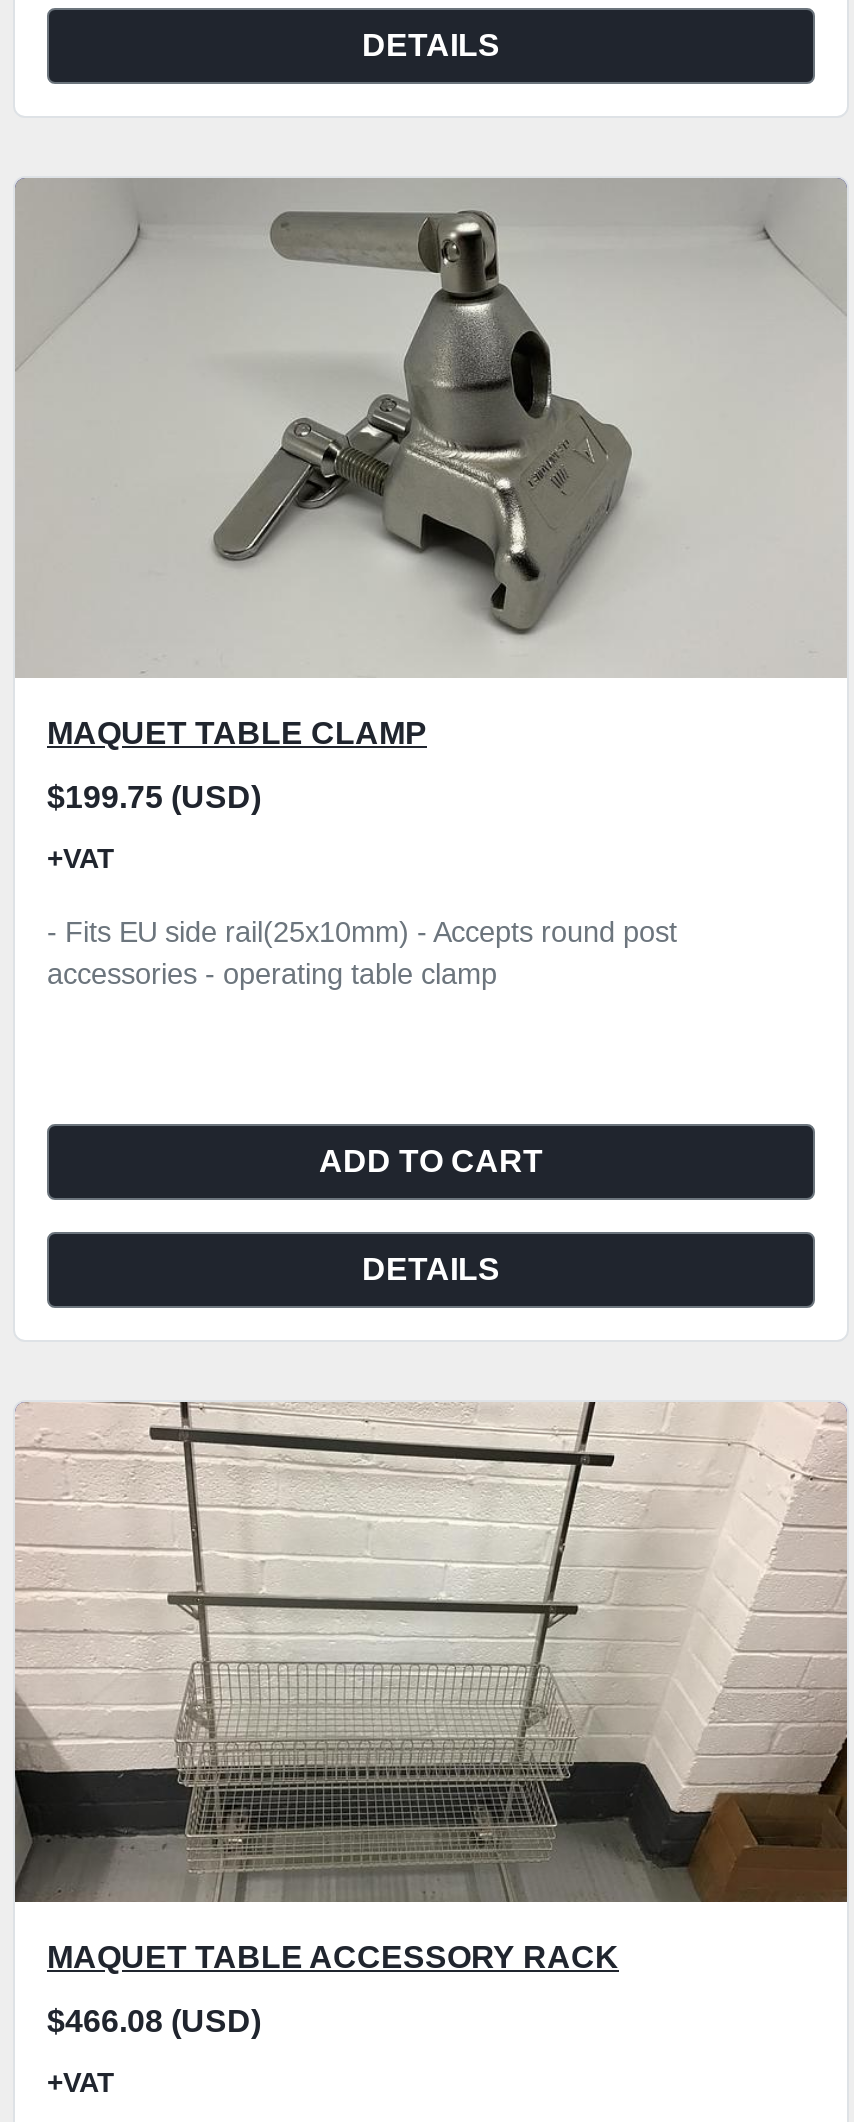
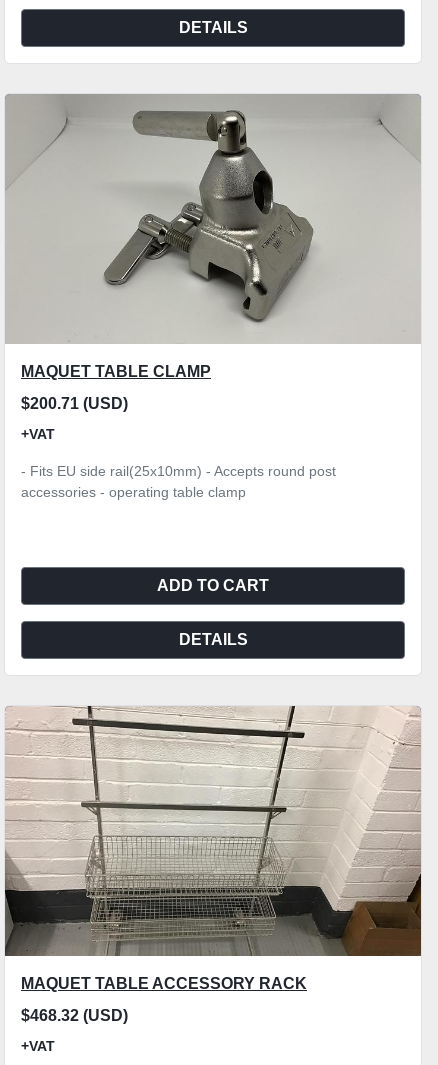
[47,781,261,815] $199.75 (USD) -> [21,395,128,412] $200.71 (USD)
[47,2005,261,2039] $466.08 (USD) -> [21,1007,128,1024] $468.32 (USD)

